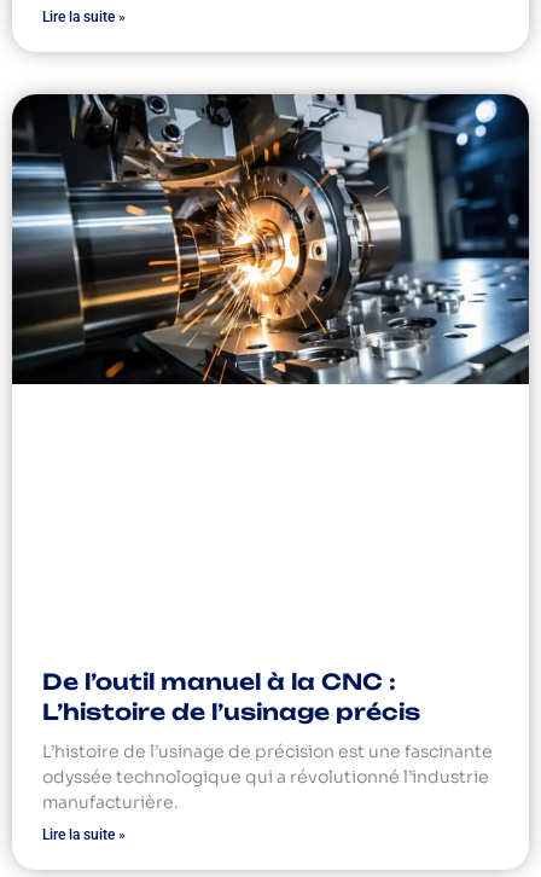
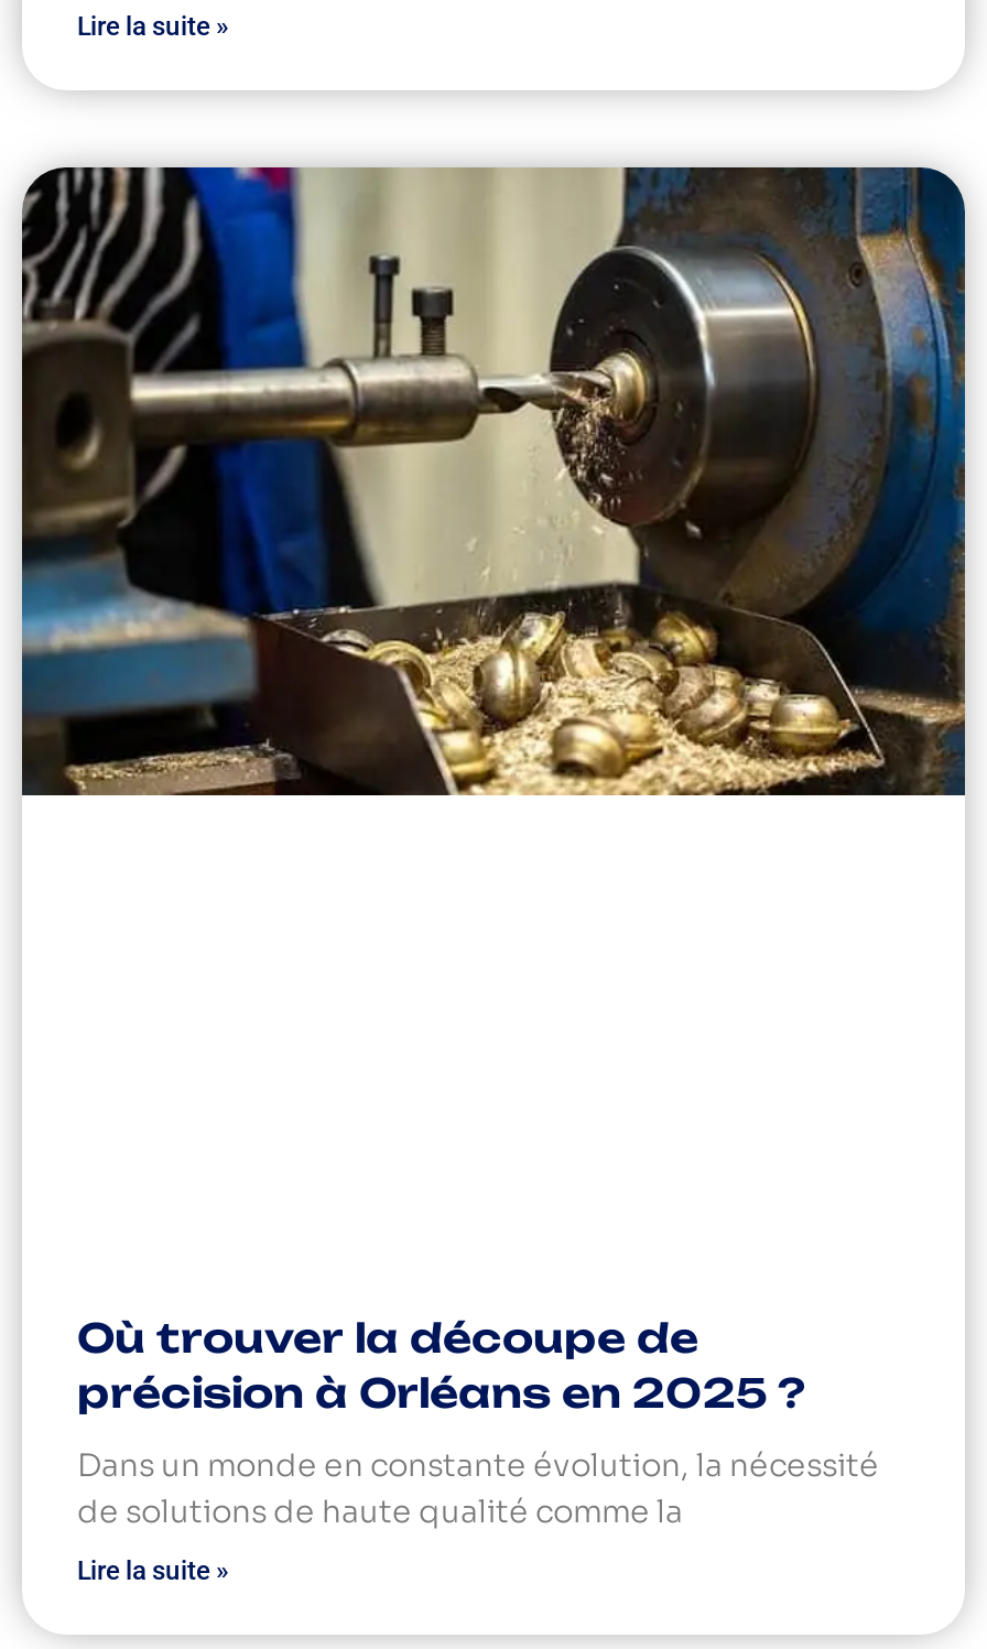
[11,93,530,410] [image] -> [20,165,967,798] [image]
[42,668,420,724] De l’outil manuel à la CNC : | L’histoire de l’usinage précis -> [77,1313,804,1417] Où trouver la découpe de | précision à Orléans en 2025 ?
[42,740,493,812] L’histoire de l’usinage de précision est une fascinante | odyssée technologique qui a révolutionné l’industrie | manufacturière. -> [77,1445,879,1531] Dans un monde en constante évolution, la nécessité | de solutions de haute qualité comme la

